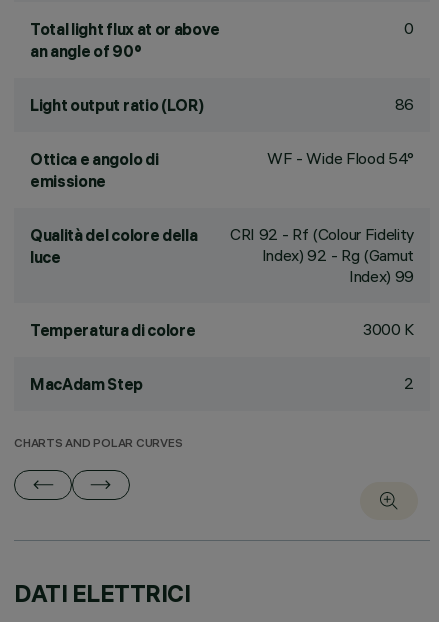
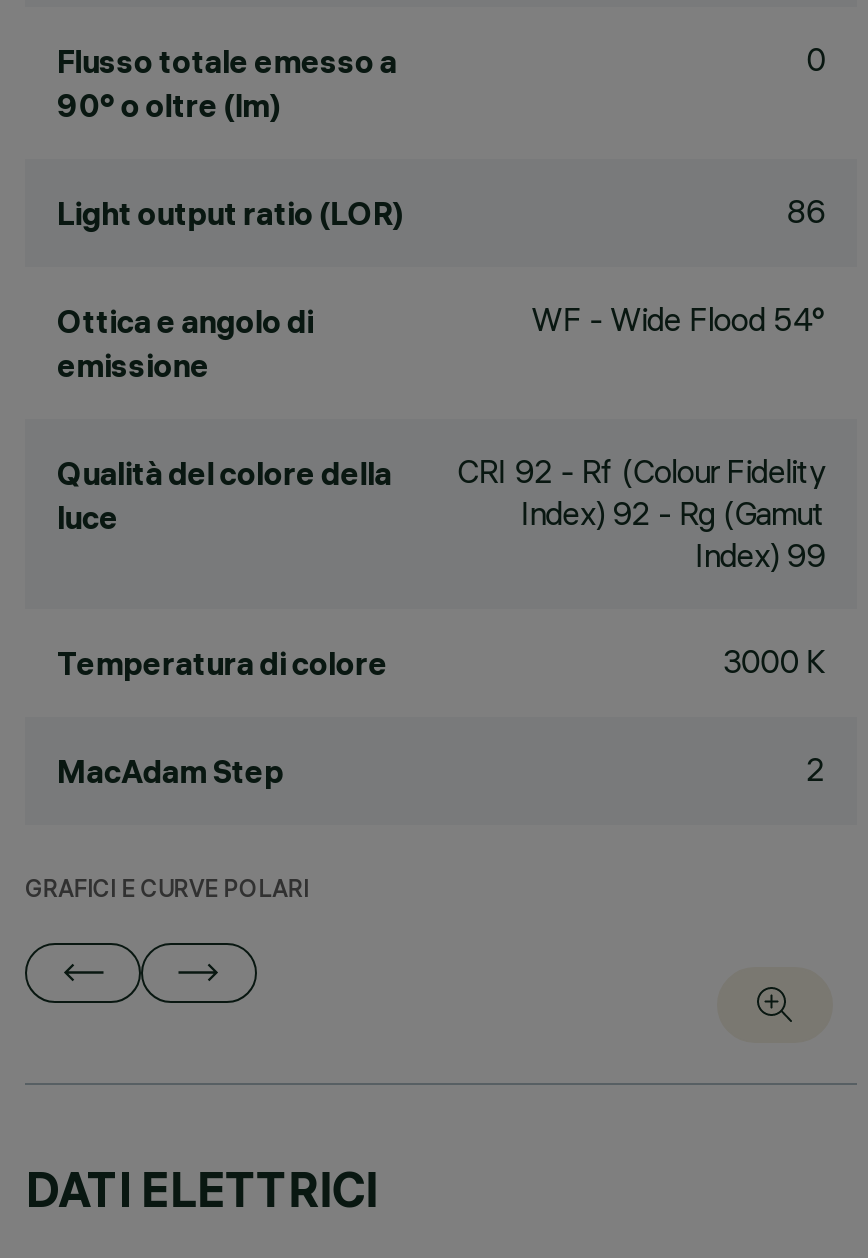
[30,19,220,61] Total light flux at or above | an angle of 90° -> [57,41,397,125] Flusso totale emesso a | 90° o oltre (lm)
[14,438,182,451] CHARTS AND POLAR CURVES -> [25,879,308,905] GRAFICI E CURVE POLARI

